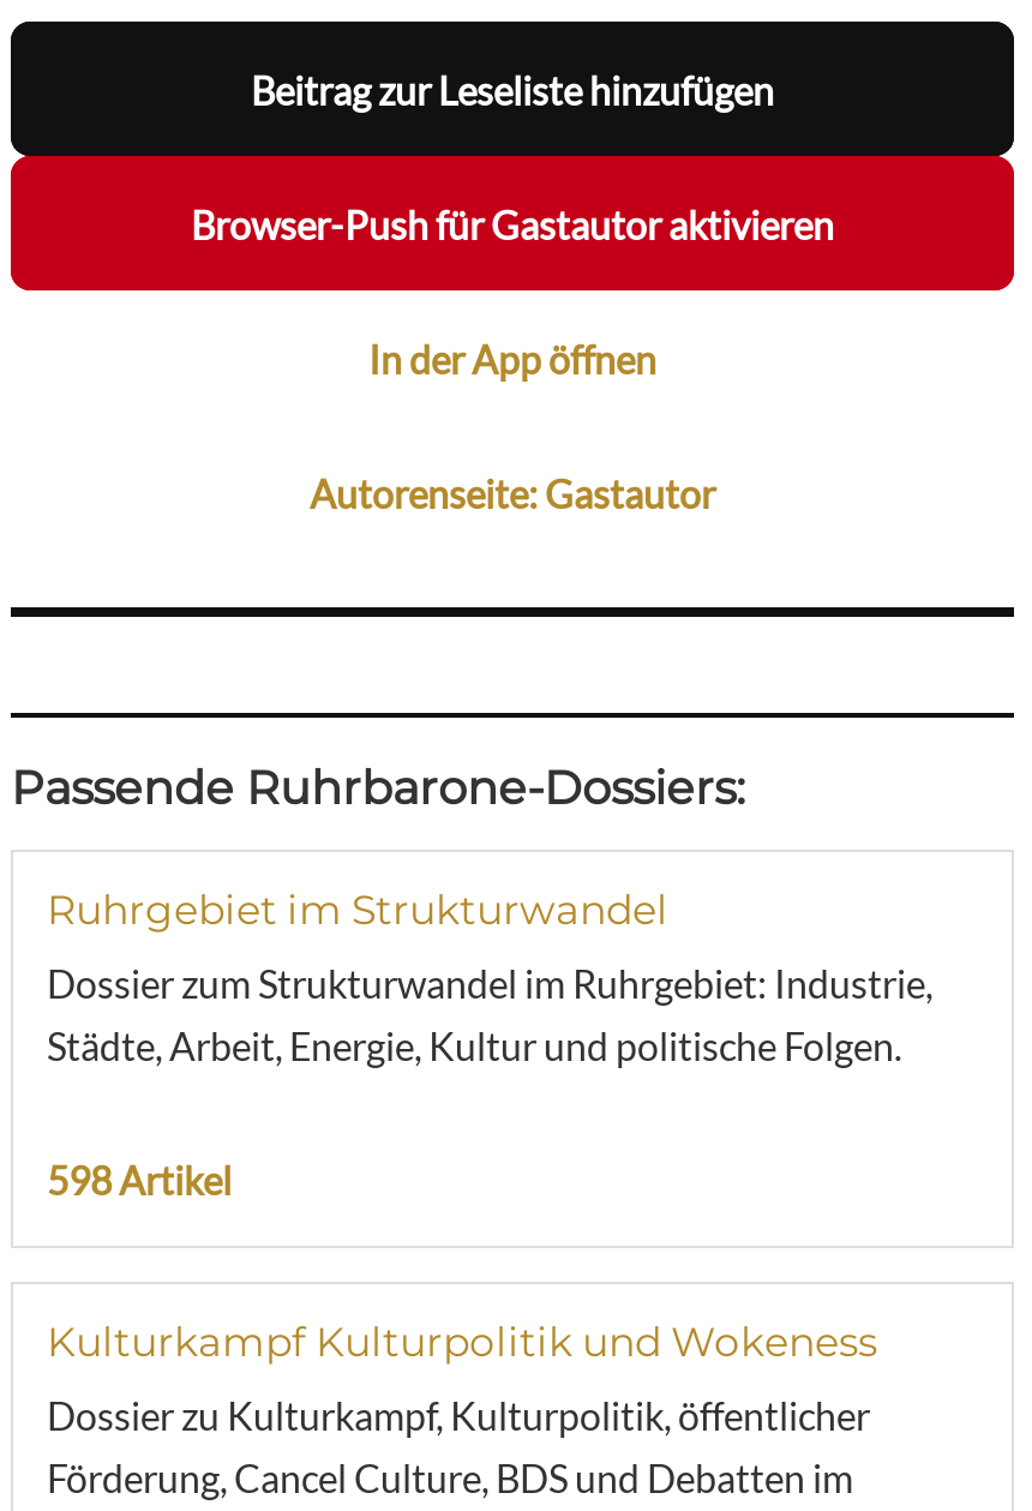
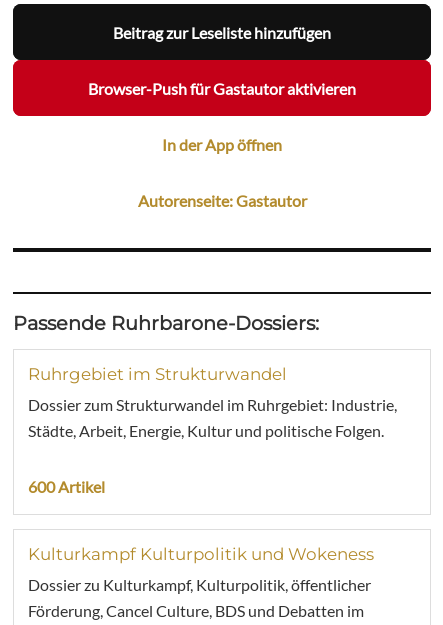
[47,1158,232,1203] 598 Artikel -> [28,477,105,496] 600 Artikel

